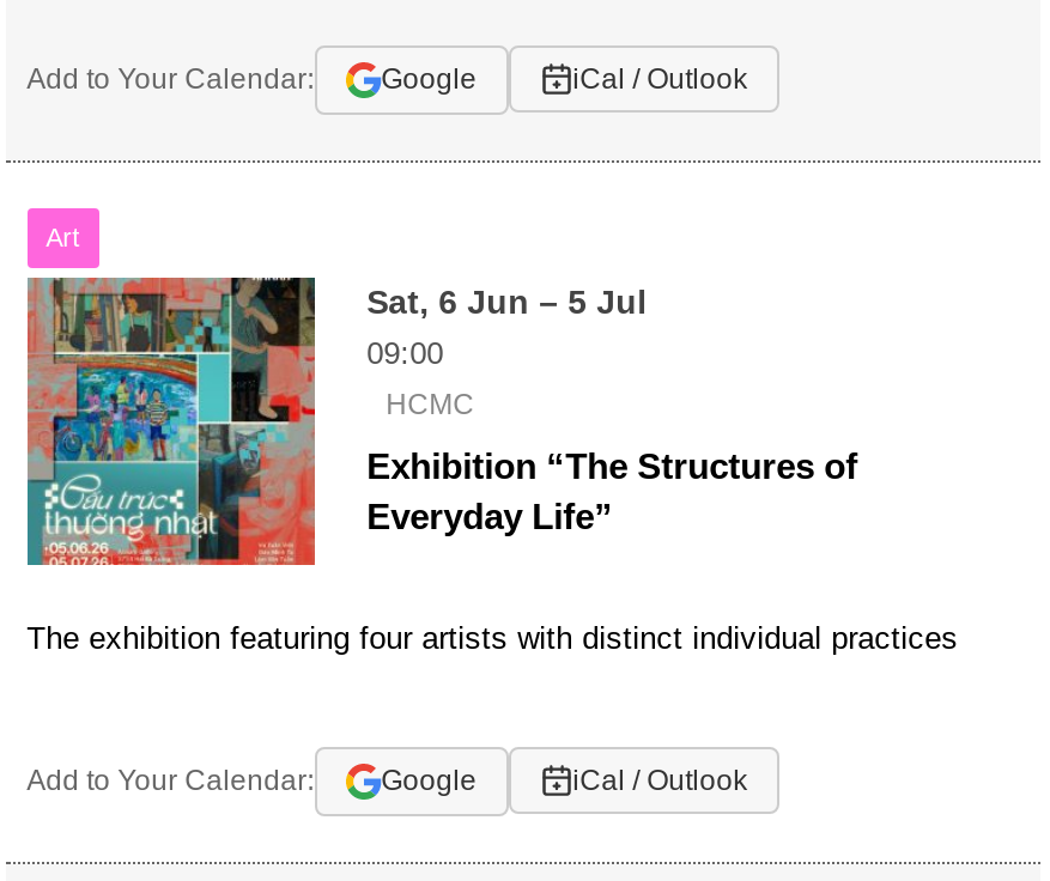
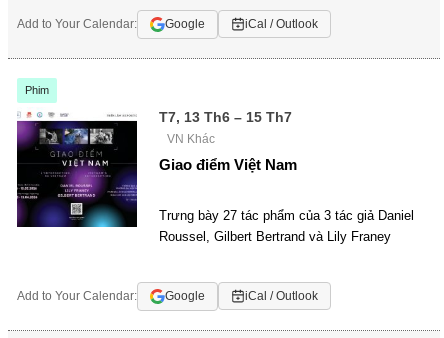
[25,222,958,656] [image] | Art | Sat, 6 Jun – 5 Jul | 09:00 | HCMC | Exhibition “The Structures of | Everyday Life” | The exhibition featuring four artists with distinct individual practices -> [16,84,414,244] [image] | Phim | T7, 13 Th6 – 15 Th7 | VN Khác | Giao điểm Việt Nam | Trưng bày 27 tác phẩm của 3 tác giả Daniel | Roussel, Gilbert Bertrand và Lily Franey

